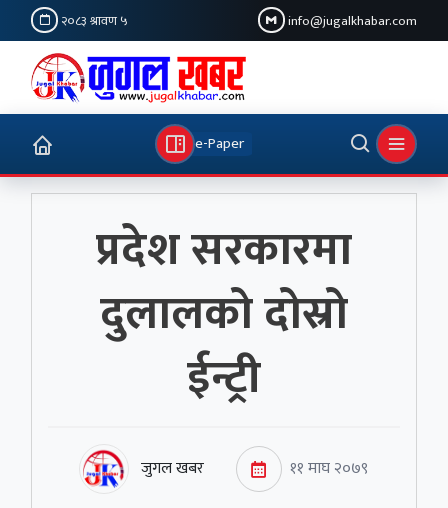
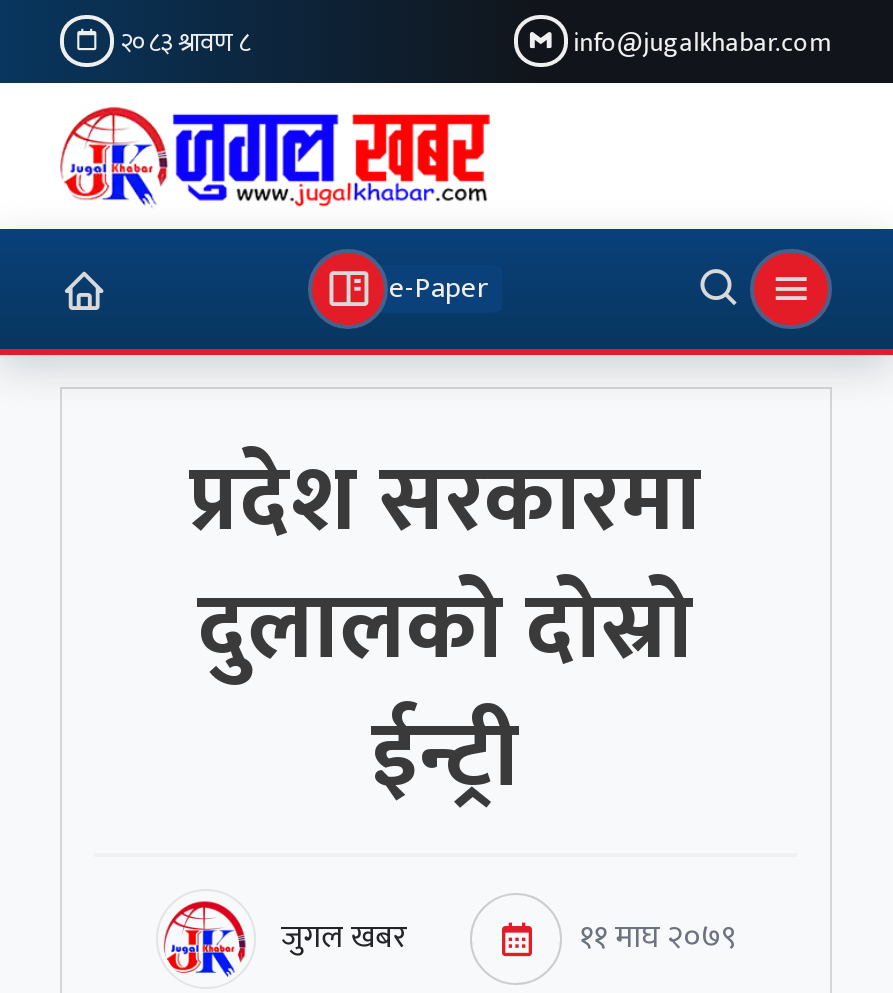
[61,10,128,32] २०८३ श्रावण ५ -> [120,21,250,65] २०८३ श्रावण ८

